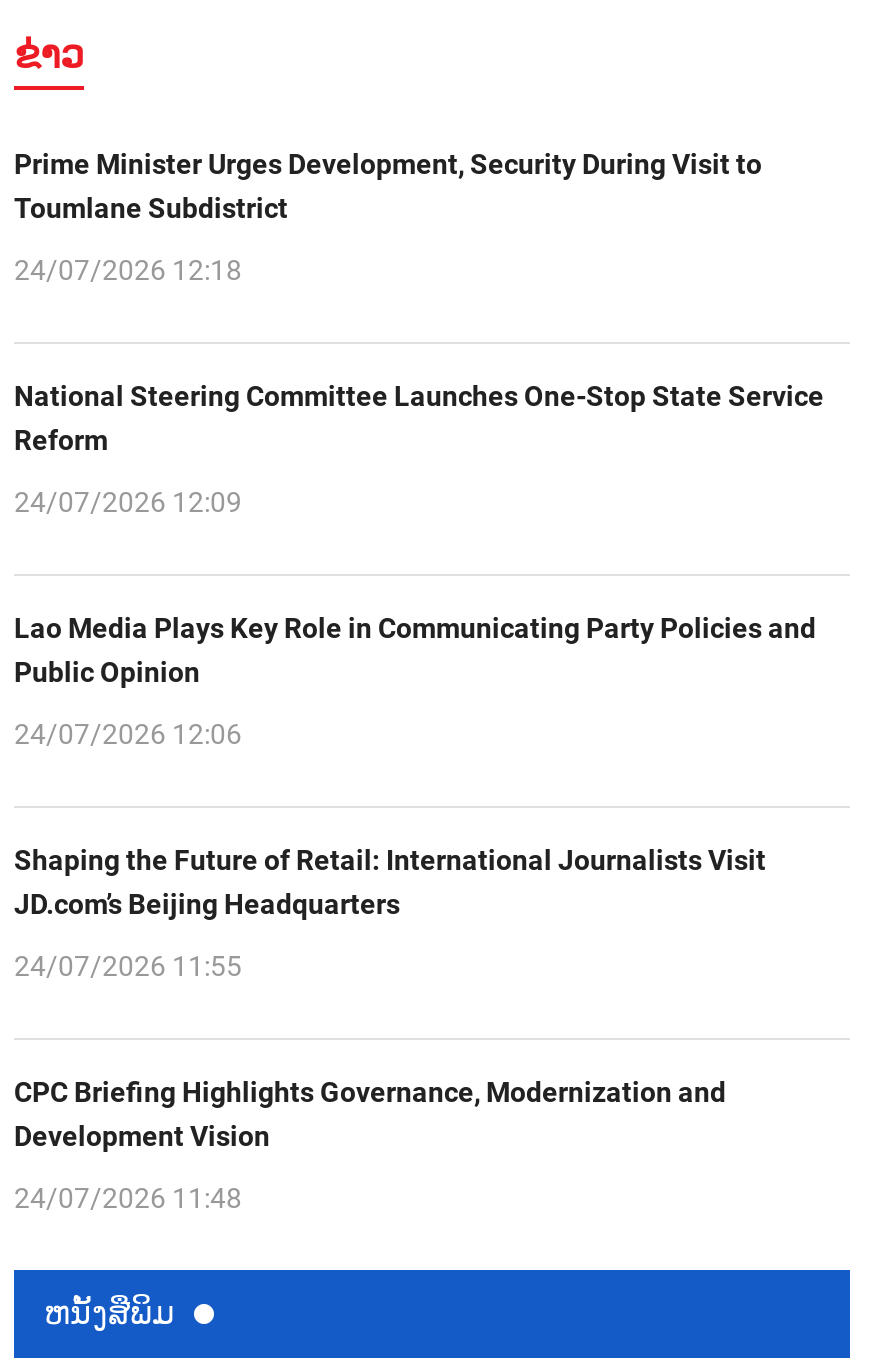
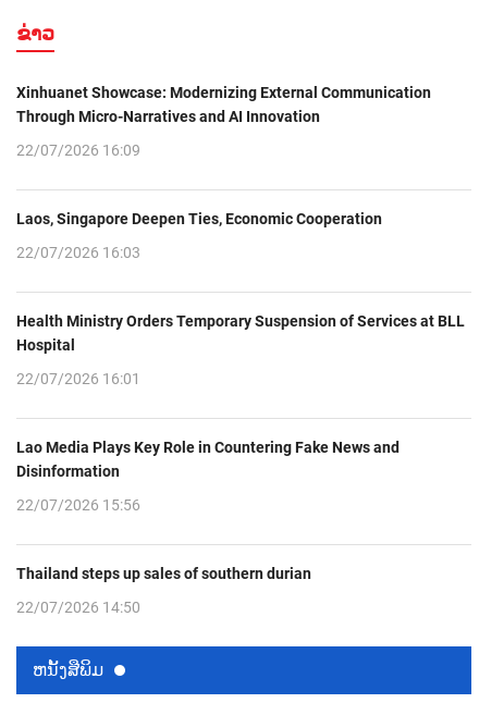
[14,149,762,225] Prime Minister Urges Development, Security During Visit to | Toumlane Subdistrict -> [16,84,431,125] Xinhuanet Showcase: Modernizing External Communication | Through Micro-Narratives and AI Innovation
[14,255,242,287] 24/07/2026 12:18 -> [16,141,140,159] 22/07/2026 16:09
[14,381,824,457] National Steering Committee Launches One-Stop State Service | Reform -> [16,210,382,227] Laos, Singapore Deepen Ties, Economic Cooperation
[14,487,242,519] 24/07/2026 12:09 -> [16,244,140,261] 22/07/2026 16:03
[14,613,816,689] Lao Media Plays Key Role in Communicating Party Policies and | Public Opinion -> [16,312,465,353] Health Ministry Orders Temporary Suspension of Services at BLL | Hospital
[14,719,242,751] 24/07/2026 12:06 -> [16,370,140,387] 22/07/2026 16:01
[14,845,766,921] Shaping the Future of Retail: International Journalists Visit | JD.com’s Beijing Headquarters -> [16,438,400,480] Lao Media Plays Key Role in Countering Fake News and | Disinformation
[14,951,242,983] 24/07/2026 11:55 -> [16,496,140,513] 22/07/2026 15:56
[14,1077,726,1153] CPC Briefing Highlights Governance, Modernization and | Development Vision -> [16,565,311,582] Thailand steps up sales of southern durian
[14,1183,242,1215] 24/07/2026 11:48 -> [16,598,140,616] 22/07/2026 14:50

